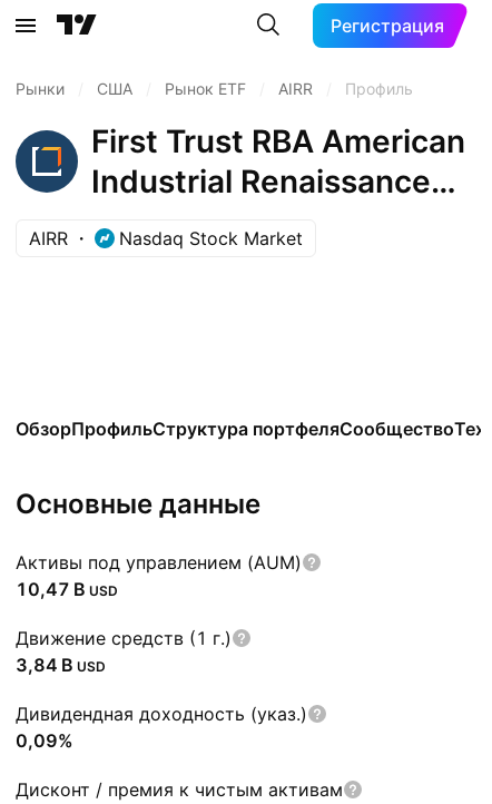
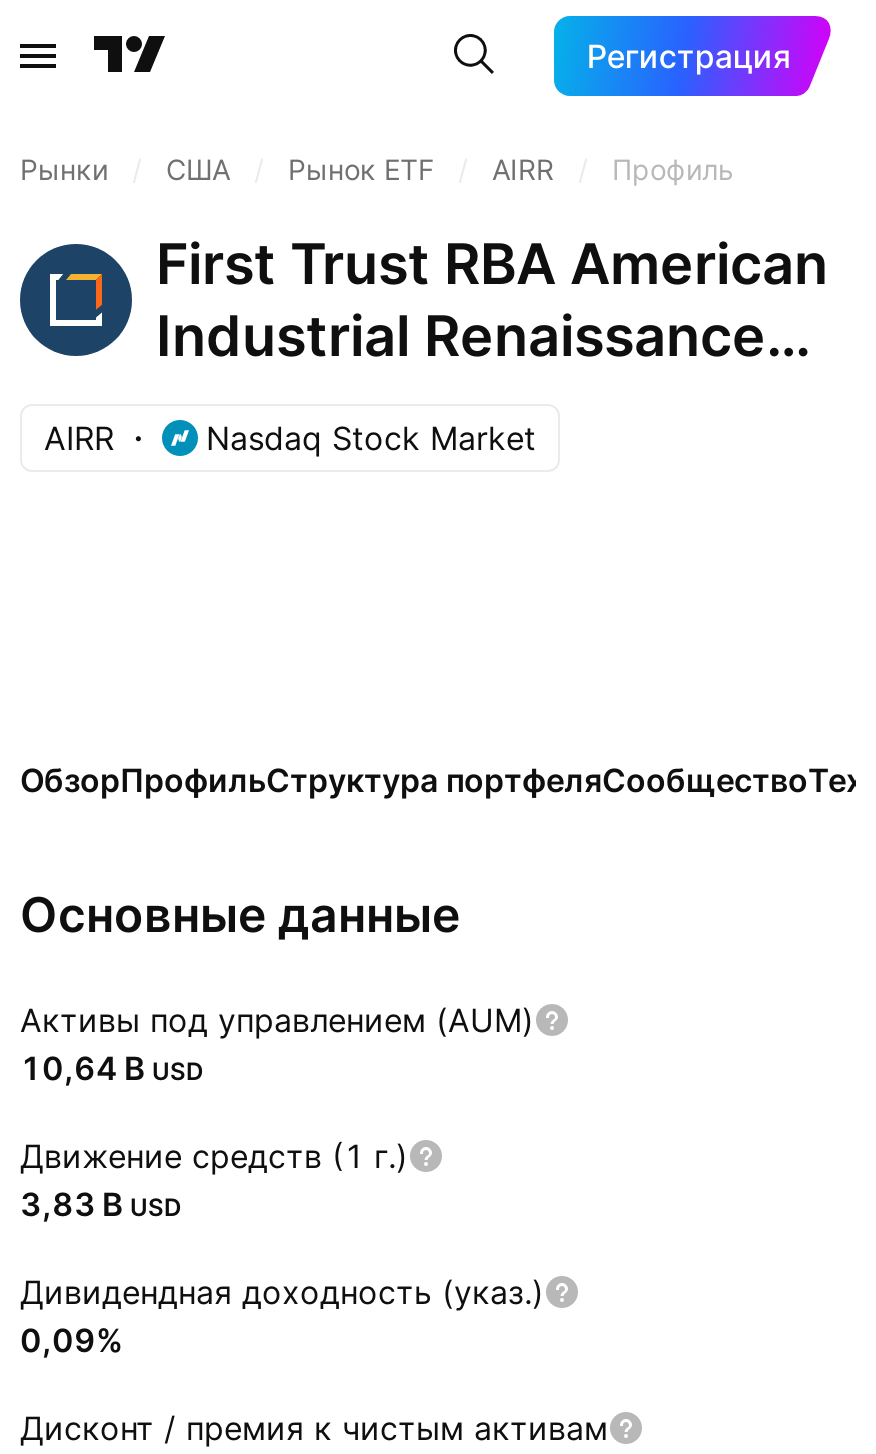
[16,578,118,600] 10,47 B USD -> [20,1048,204,1088] 10,64 B USD
[16,654,106,676] 3,84 B USD -> [20,1184,182,1224] 3,83 B USD

